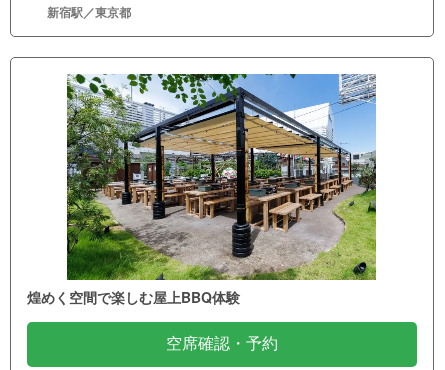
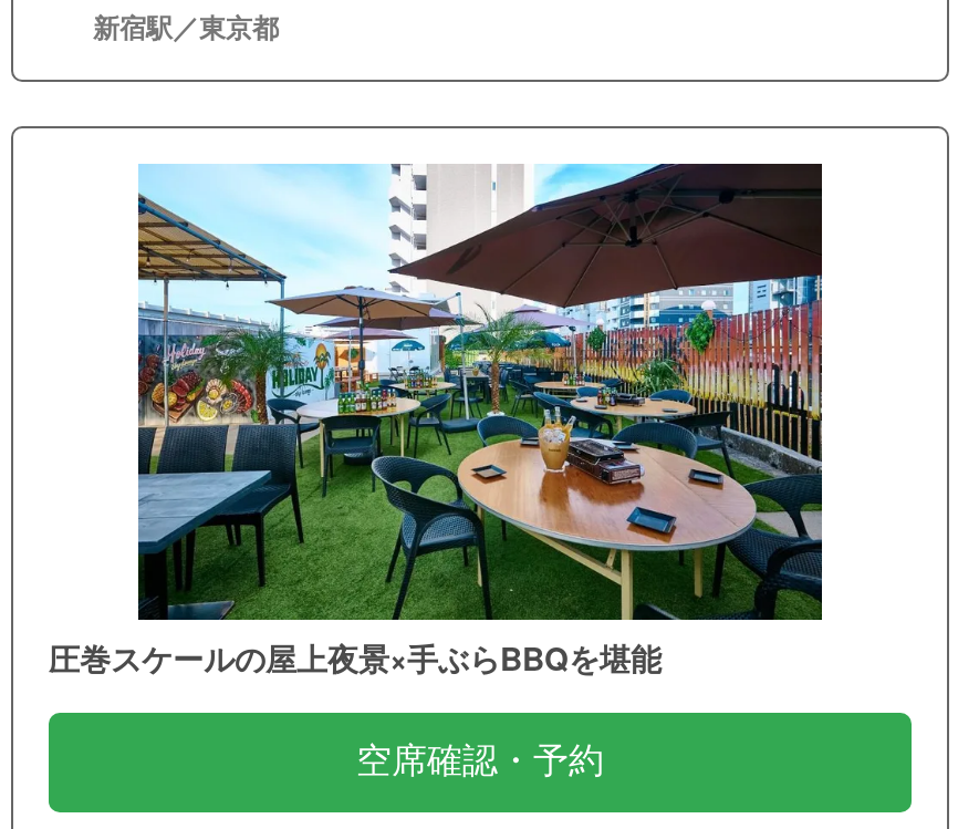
[27,73,377,307] [image] | 煌めく空間で楽しむ屋上BBQ体験 -> [49,162,825,679] [image] | 圧巻スケールの屋上夜景×手ぶらBBQを堪能

